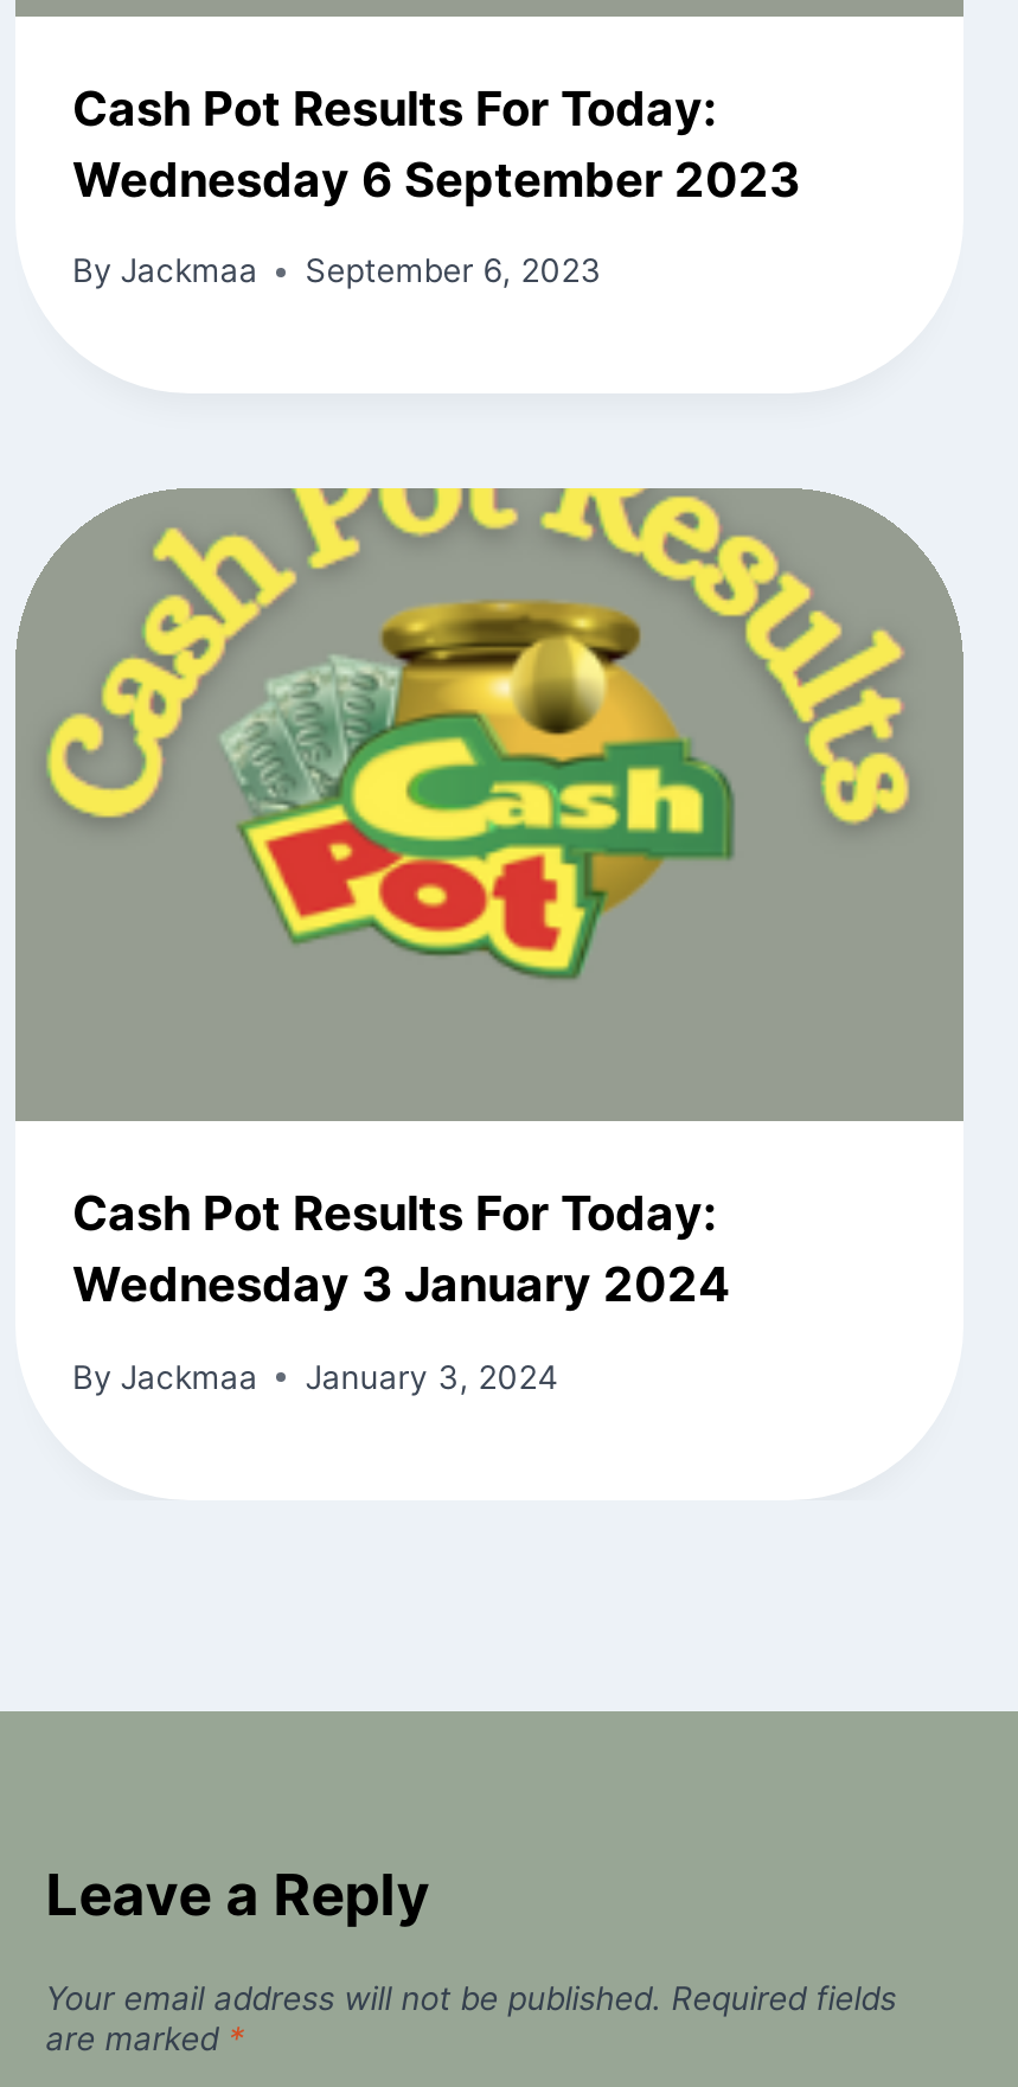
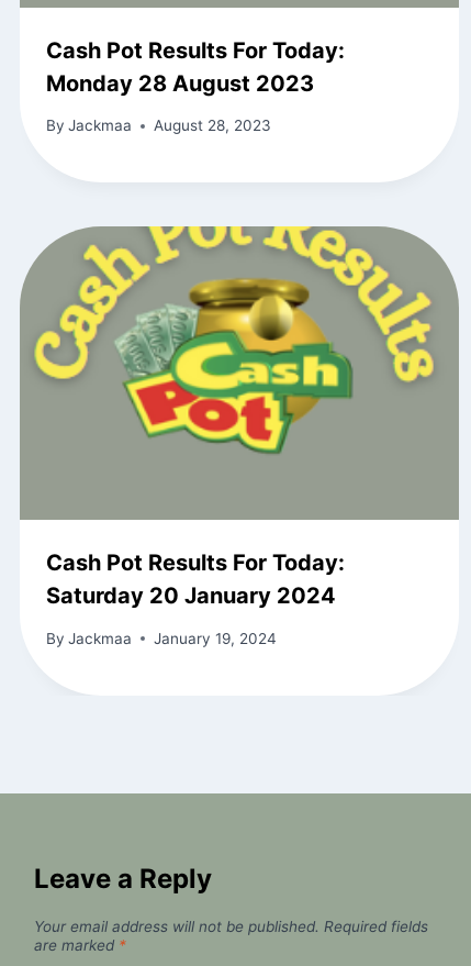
[72,151,800,208] Wednesday 6 September 2023 -> [46,70,314,96] Monday 28 August 2023
[72,252,601,290] By Jackmaa September 6, 2023 -> [46,117,271,134] By Jackmaa August 28, 2023
[72,1256,731,1313] Wednesday 3 January 2024 -> [46,582,336,609] Saturday 20 January 2024
[72,1357,559,1395] By Jackmaa January 3, 2024 -> [46,629,277,647] By Jackmaa January 19, 2024

